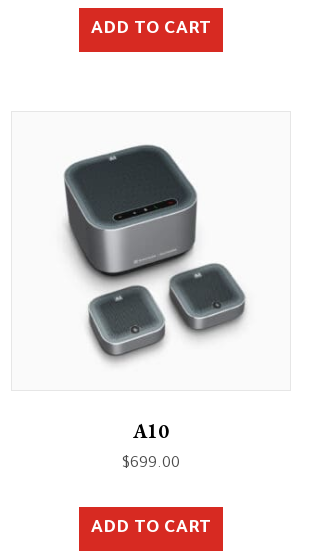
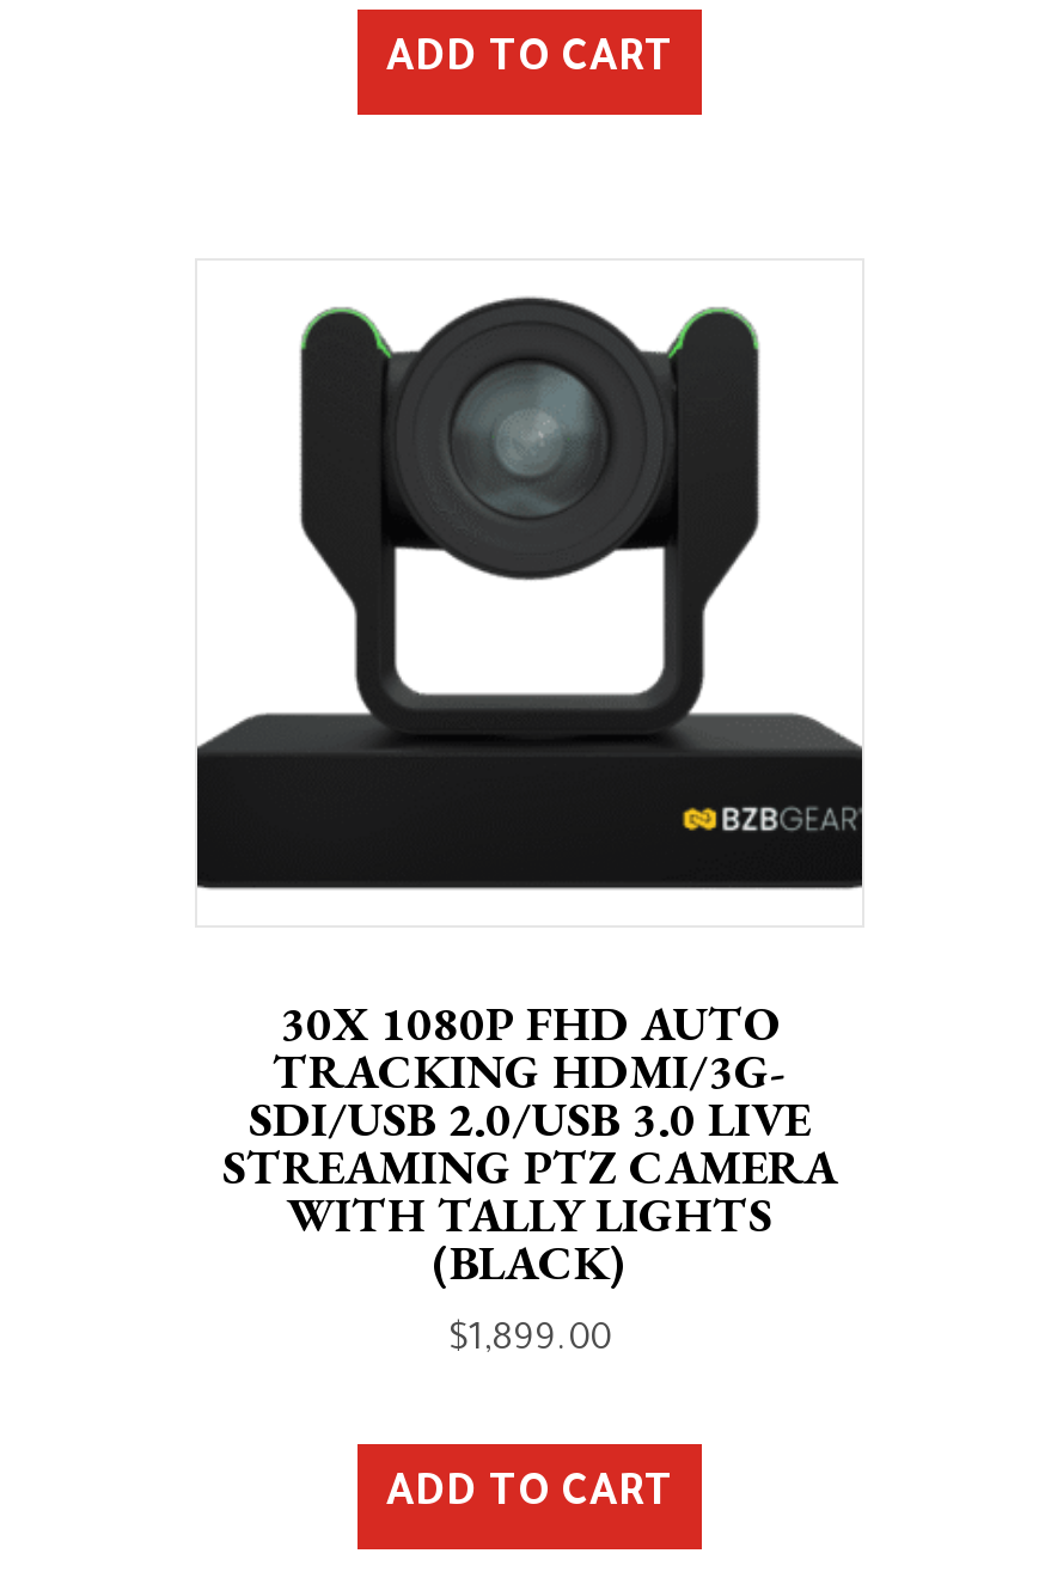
[55,127,247,311] [image] -> [195,294,864,892] [image]
[133,418,169,444] A10 -> [222,993,837,1294] 30X 1080P FHD AUTO | TRACKING HDMI/3G- | SDI/USB 2.0/USB 3.0 LIVE | STREAMING PTZ CAMERA | WITH TALLY LIGHTS | (BLACK)
[122,456,180,473] $699.00 -> [448,1323,611,1364] $1,899.00

